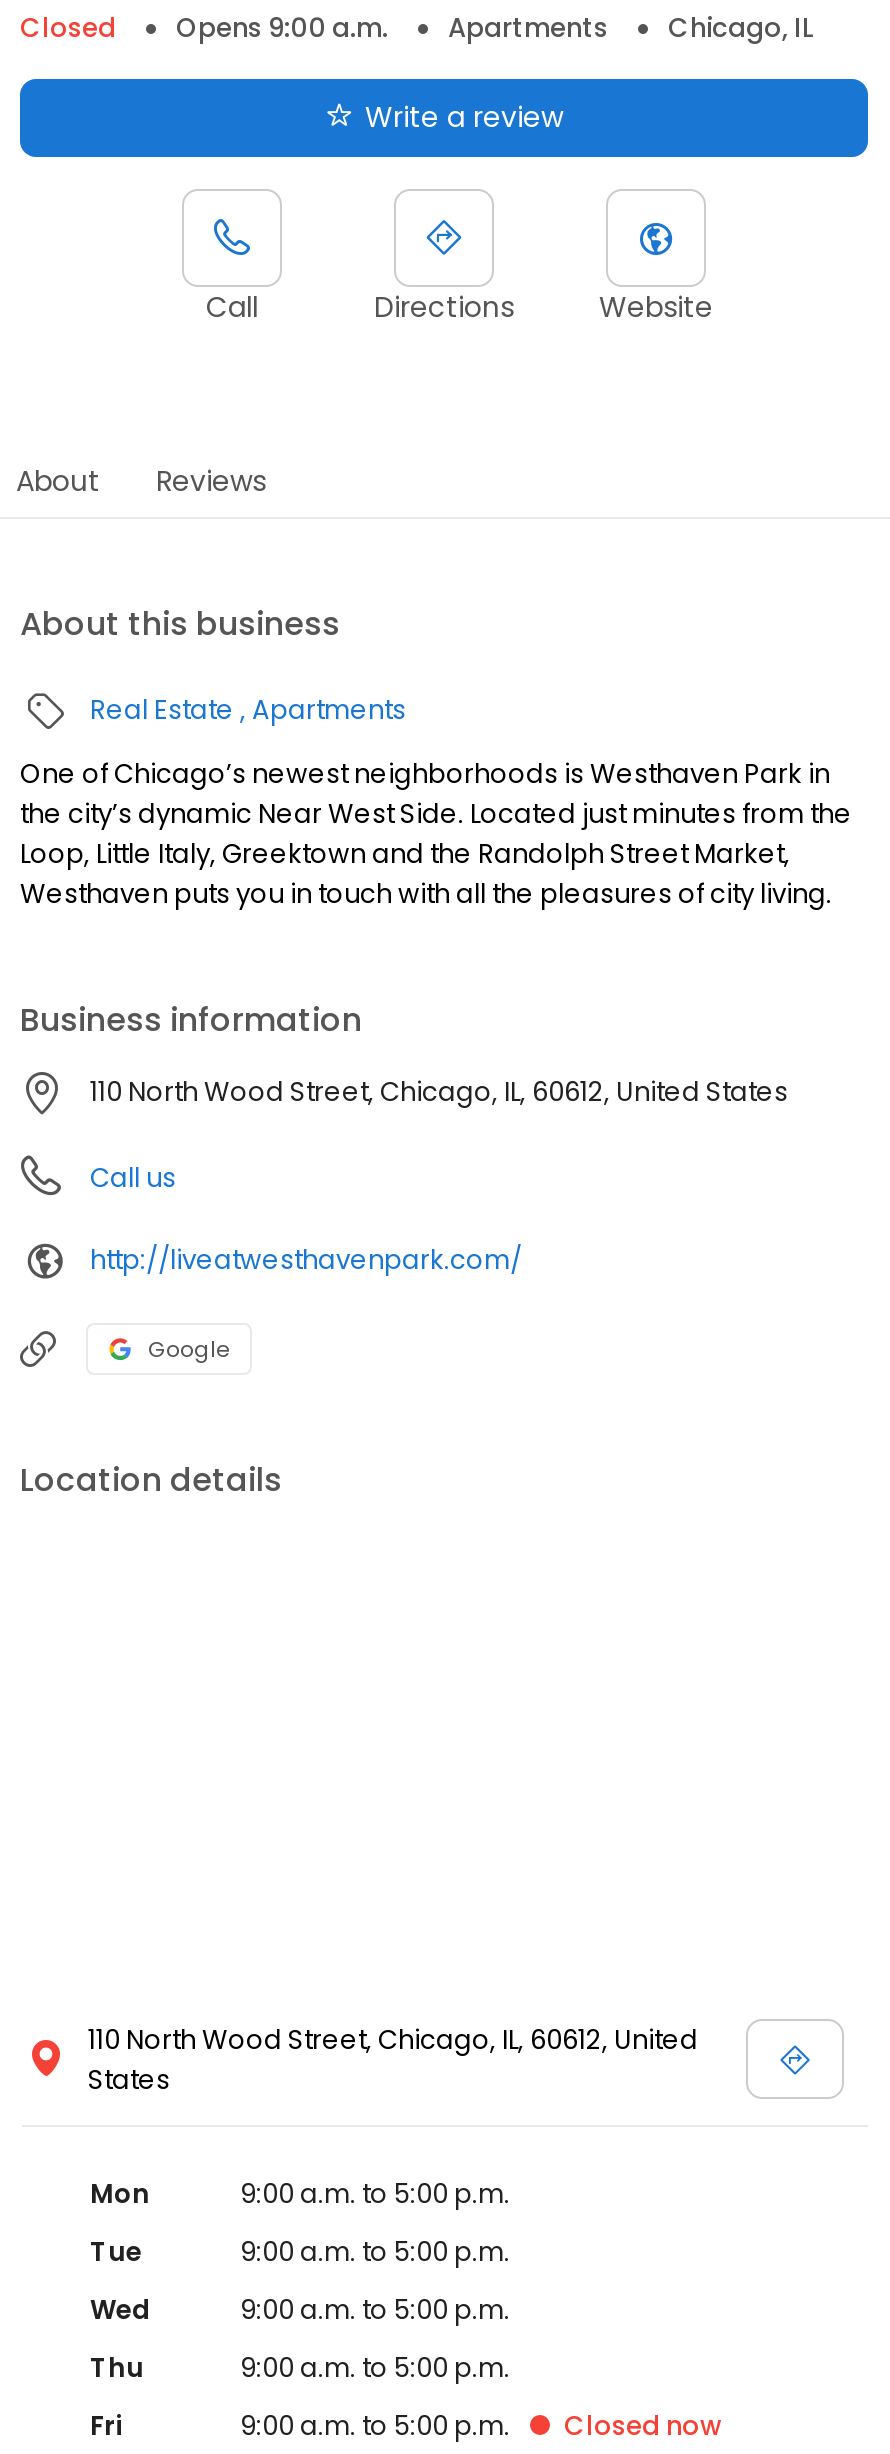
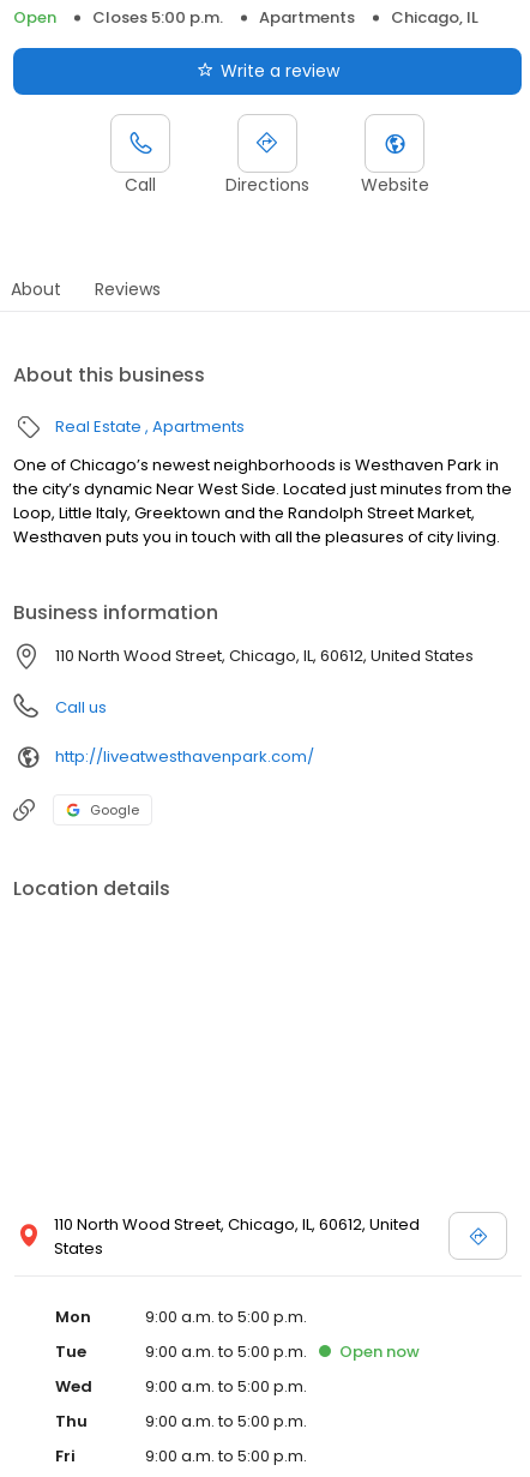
[20,9,388,47] Closed | Opens 9:00 a.m. -> [13,6,223,29] Open | Closes 5:00 p.m.
none -> [339,1340,420,1363] Open now
[564,2407,722,2445] Closed now -> none

